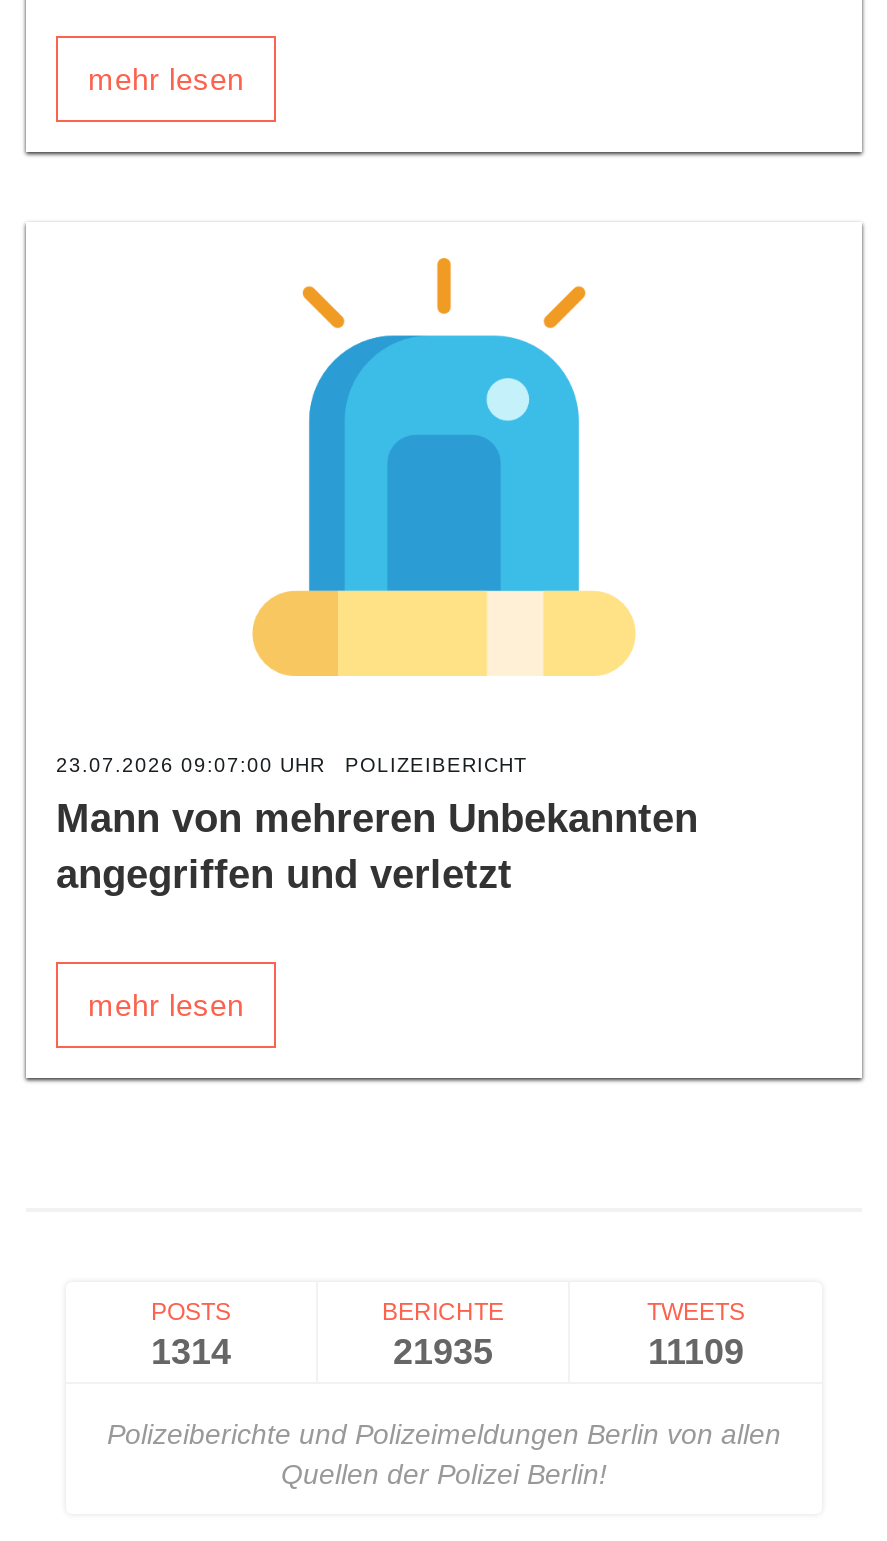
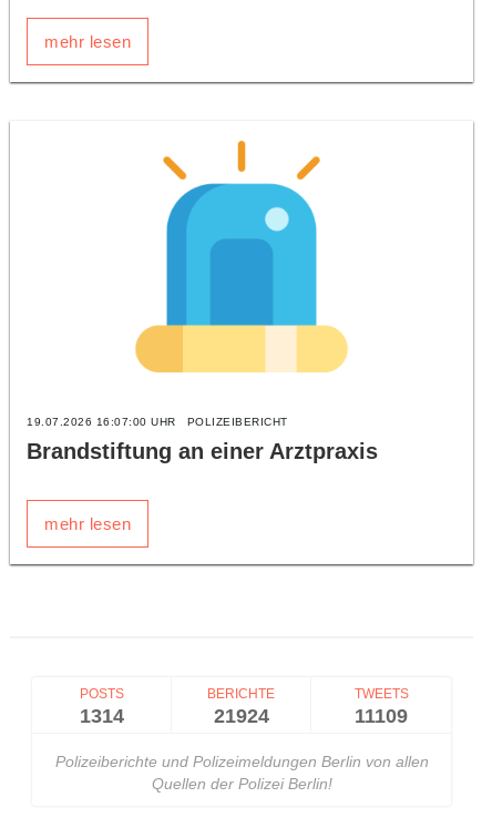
[56,754,527,776] 23.07.2026 09:07:00 UHR POLIZEIBERICHT -> [27,416,288,428] 19.07.2026 16:07:00 UHR POLIZEIBERICHT
[56,796,698,896] Mann von mehreren Unbekannten | angegriffen und verletzt -> [27,439,378,463] Brandstiftung an einer Arztpraxis
[393,1332,493,1372] 21935 -> [213,705,269,727] 21924

